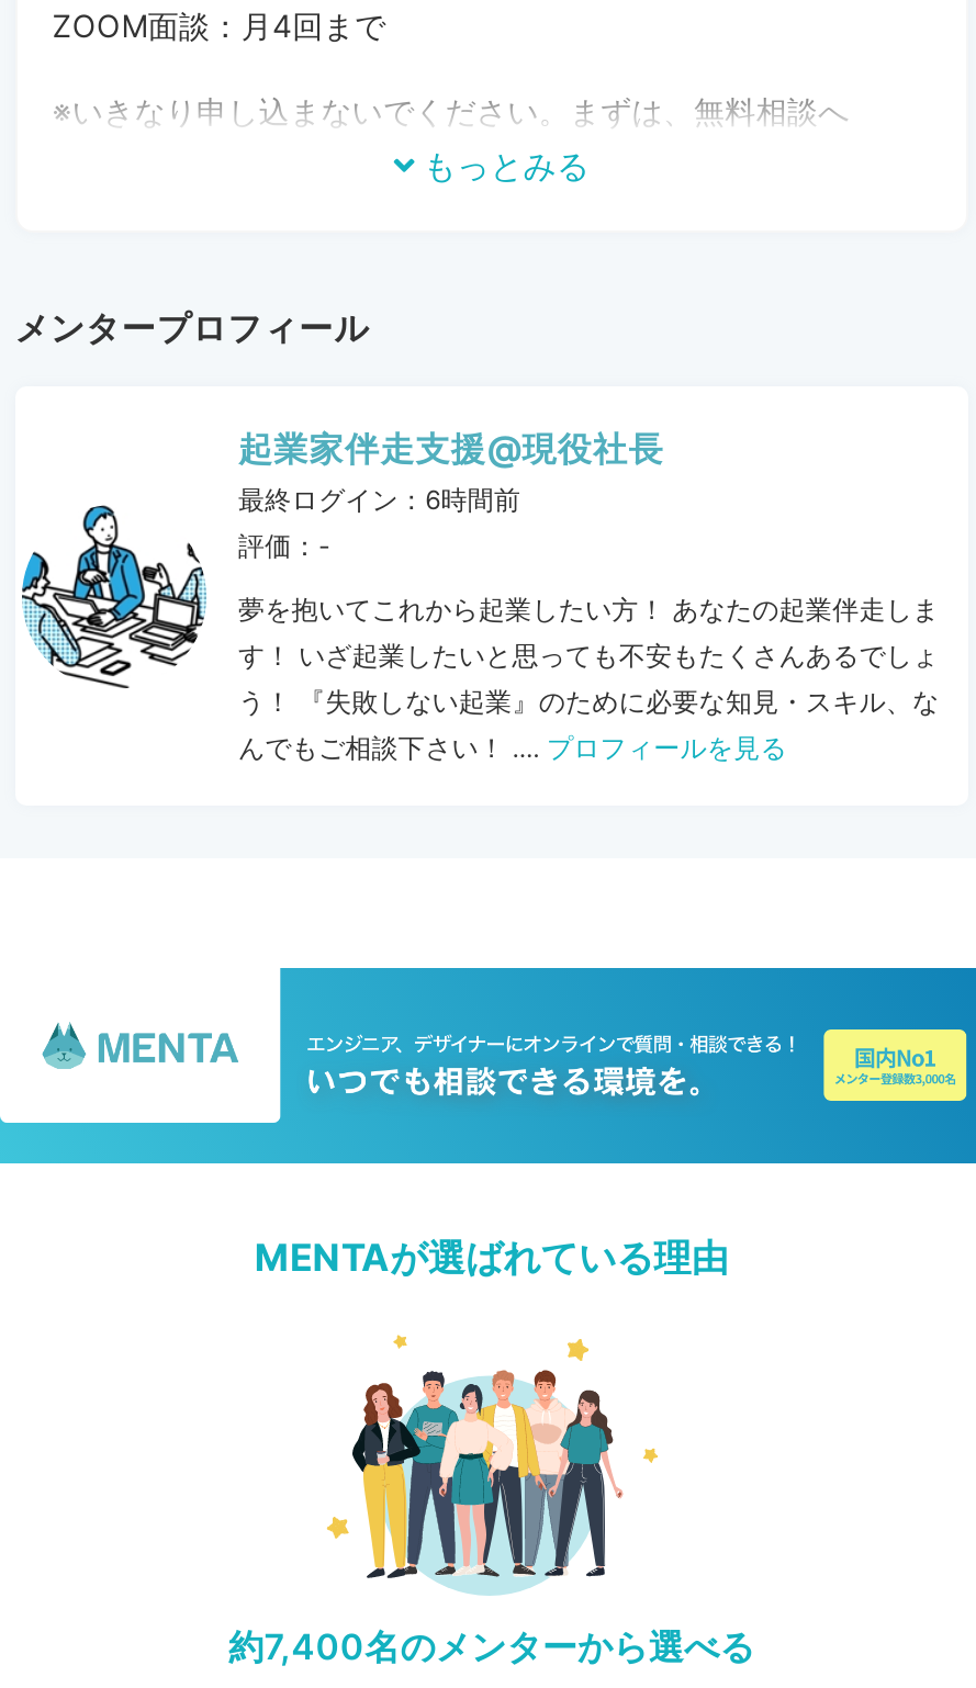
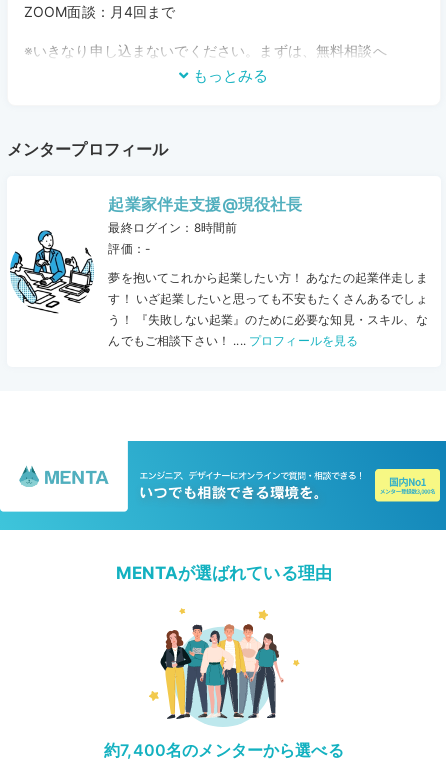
[238,484,521,515] 最終ログイン：6時間前 -> [108,221,237,235] 最終ログイン：8時間前

